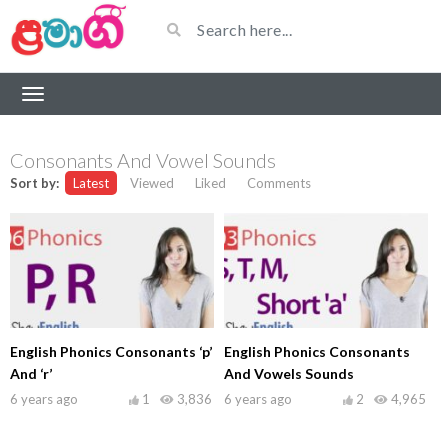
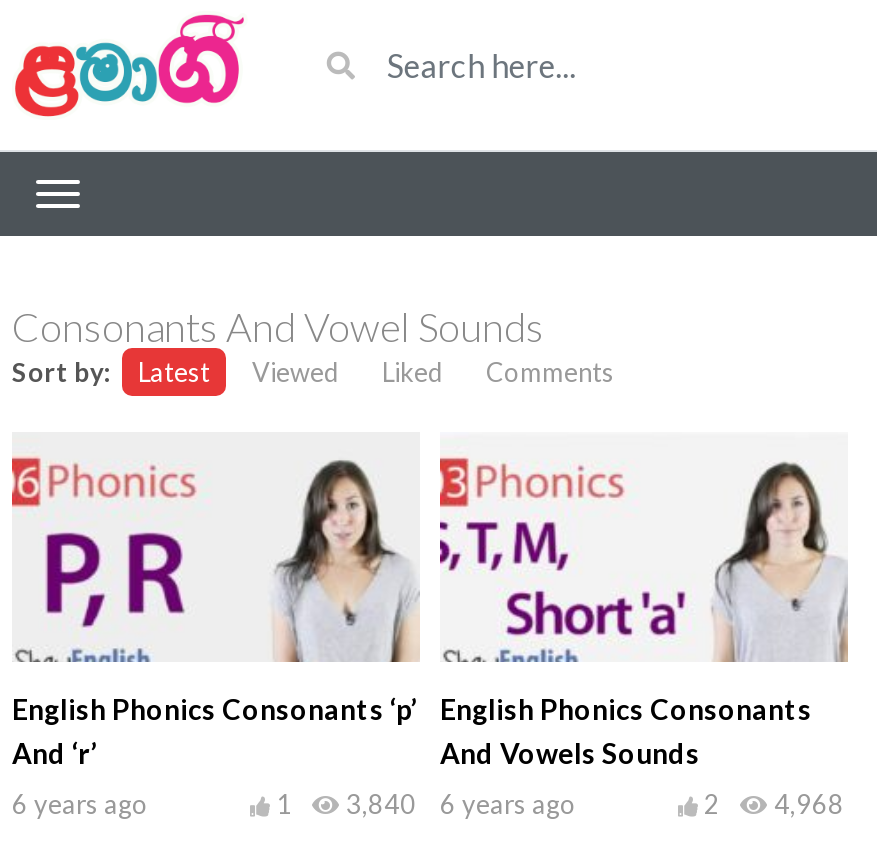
[142,391,292,407] 1 3,836 6 years ago -> [276,788,576,820] 1 3,840 6 years ago
[356,391,426,407] 2 4,965 -> [704,788,844,820] 2 4,968

